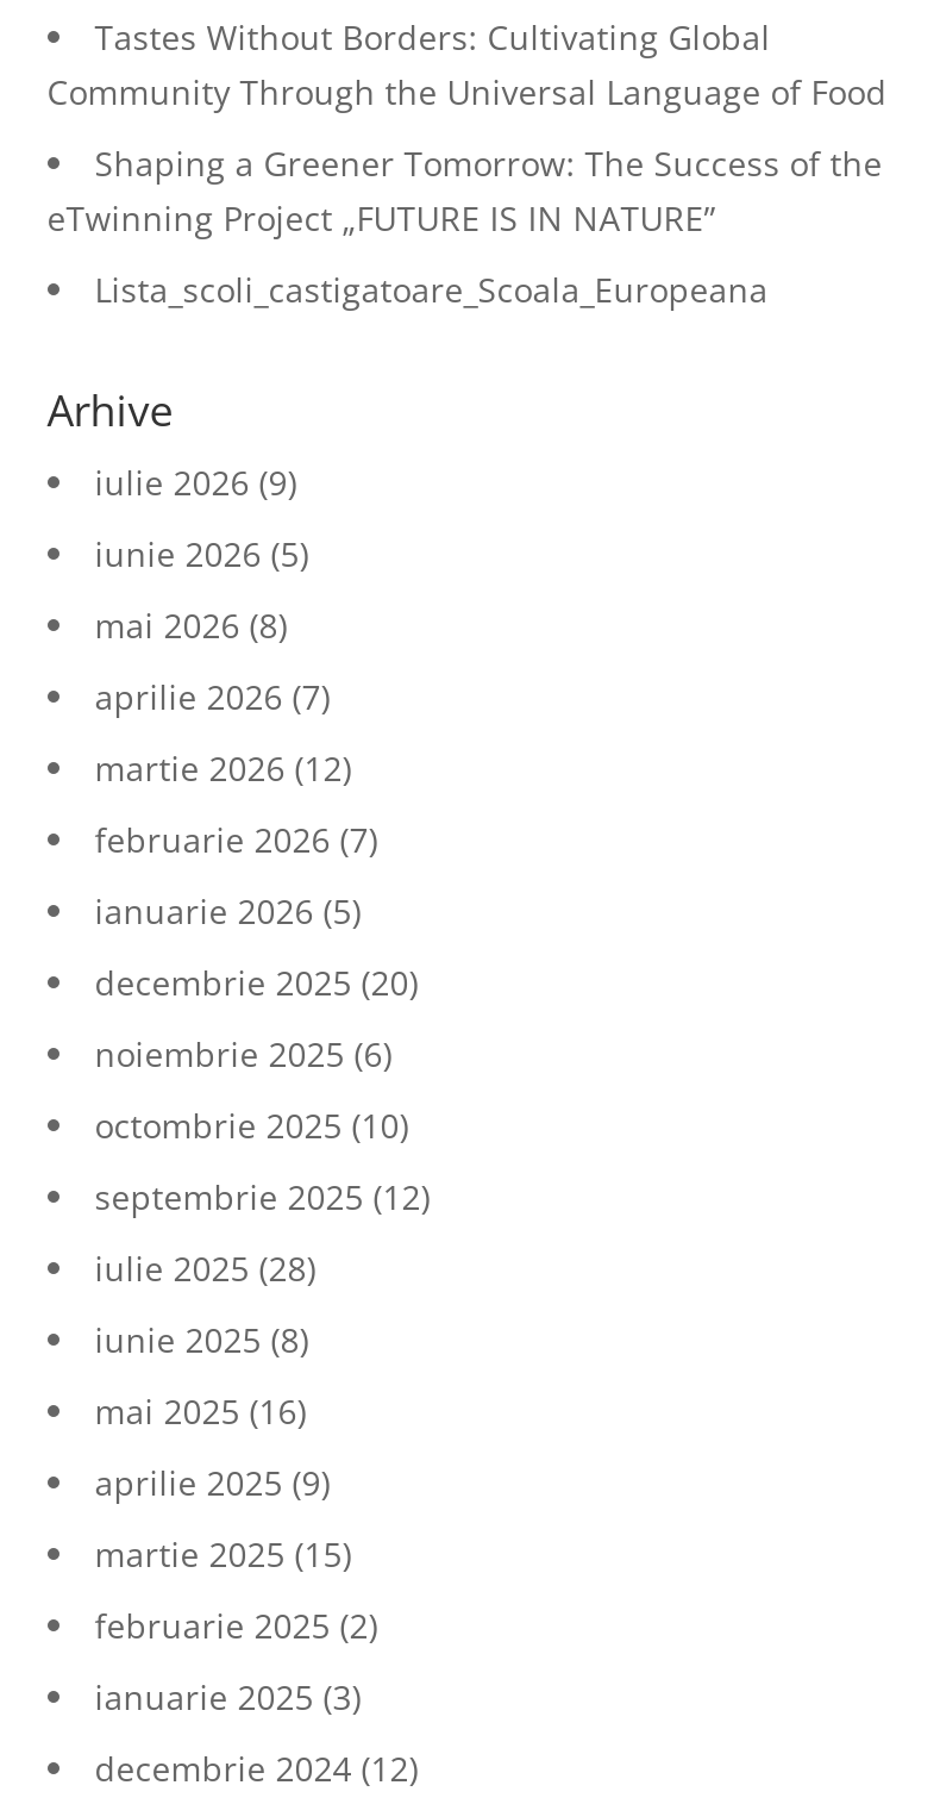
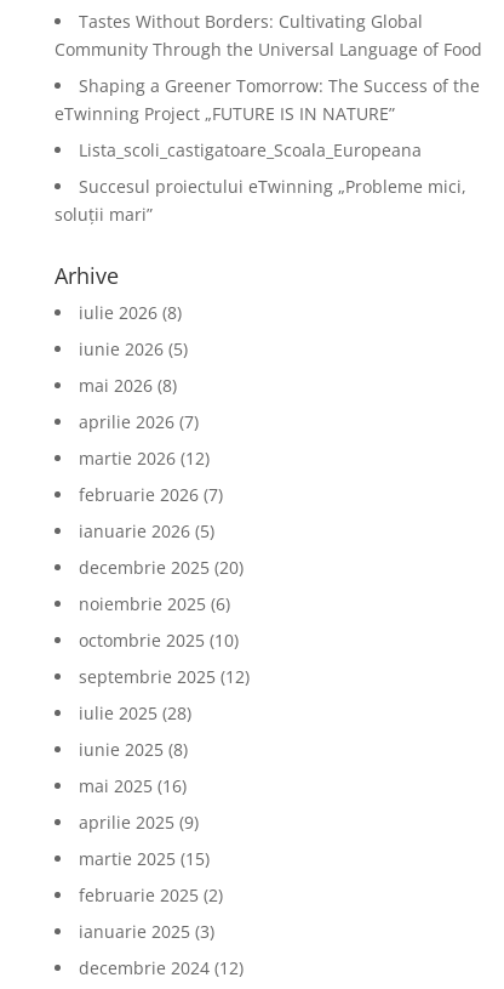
none -> [54,175,466,226] Succesul proiectului eTwinning „Probleme mici, | soluții mari”
[95,460,297,505] iulie 2026 (9) -> [79,301,181,324] iulie 2026 (8)

